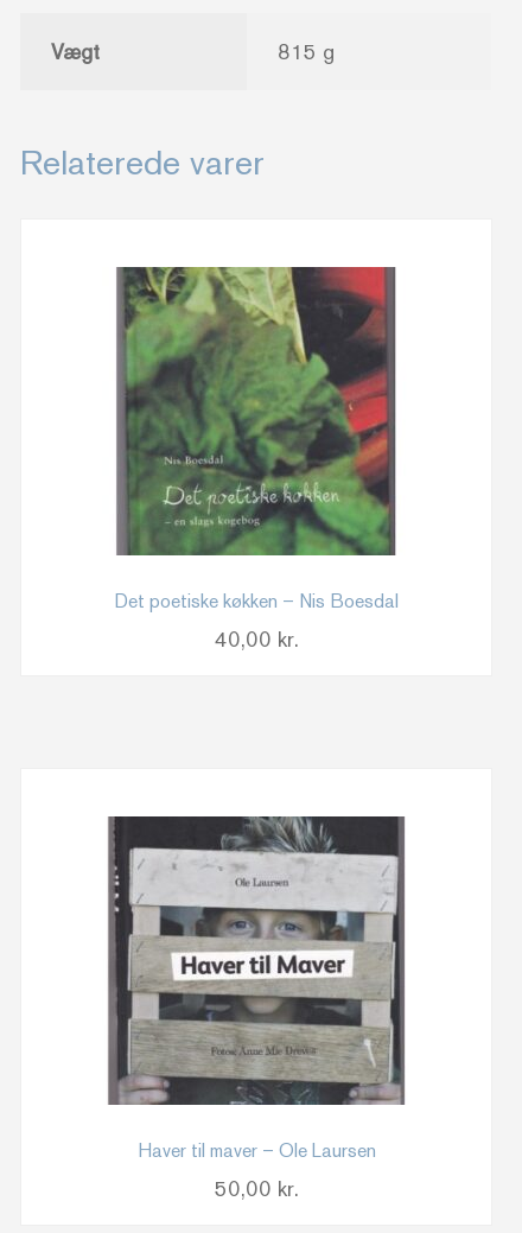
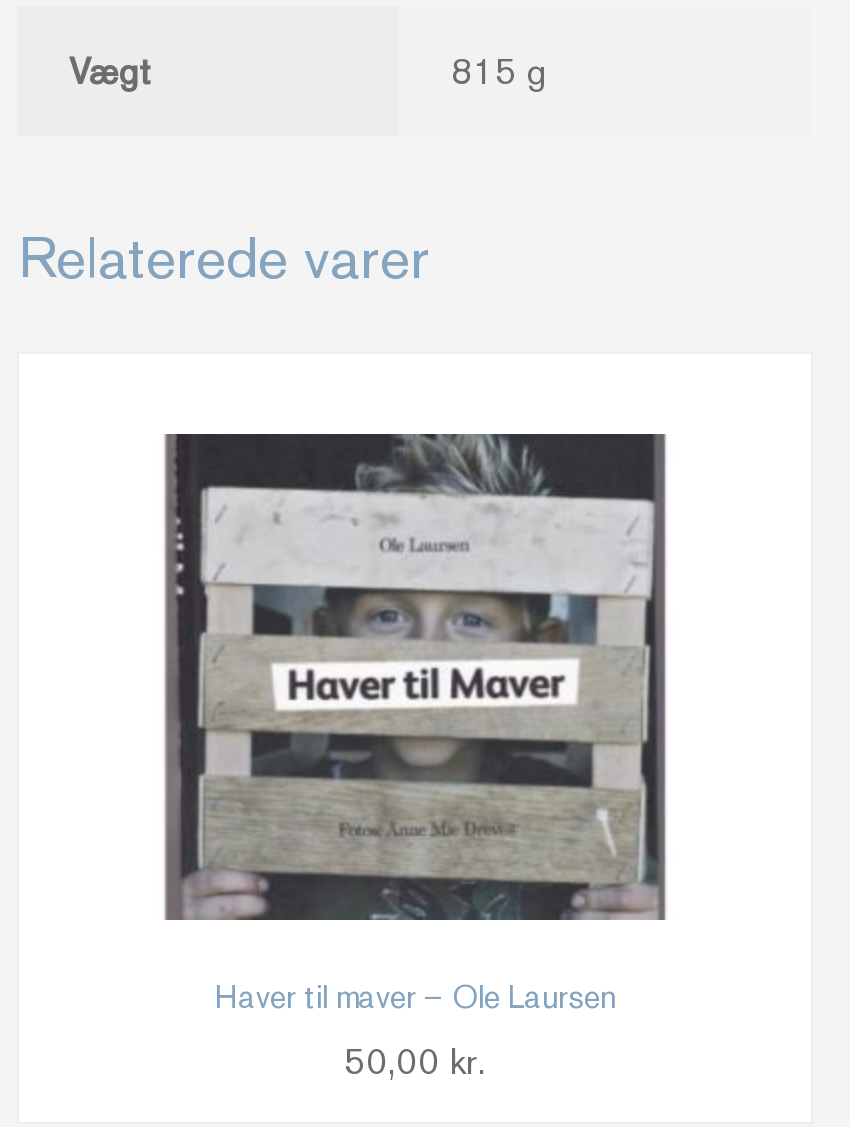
[114,266,399,652] [image] | Det poetiske køkken – Nis Boesdal | 40,00 kr. -> none

